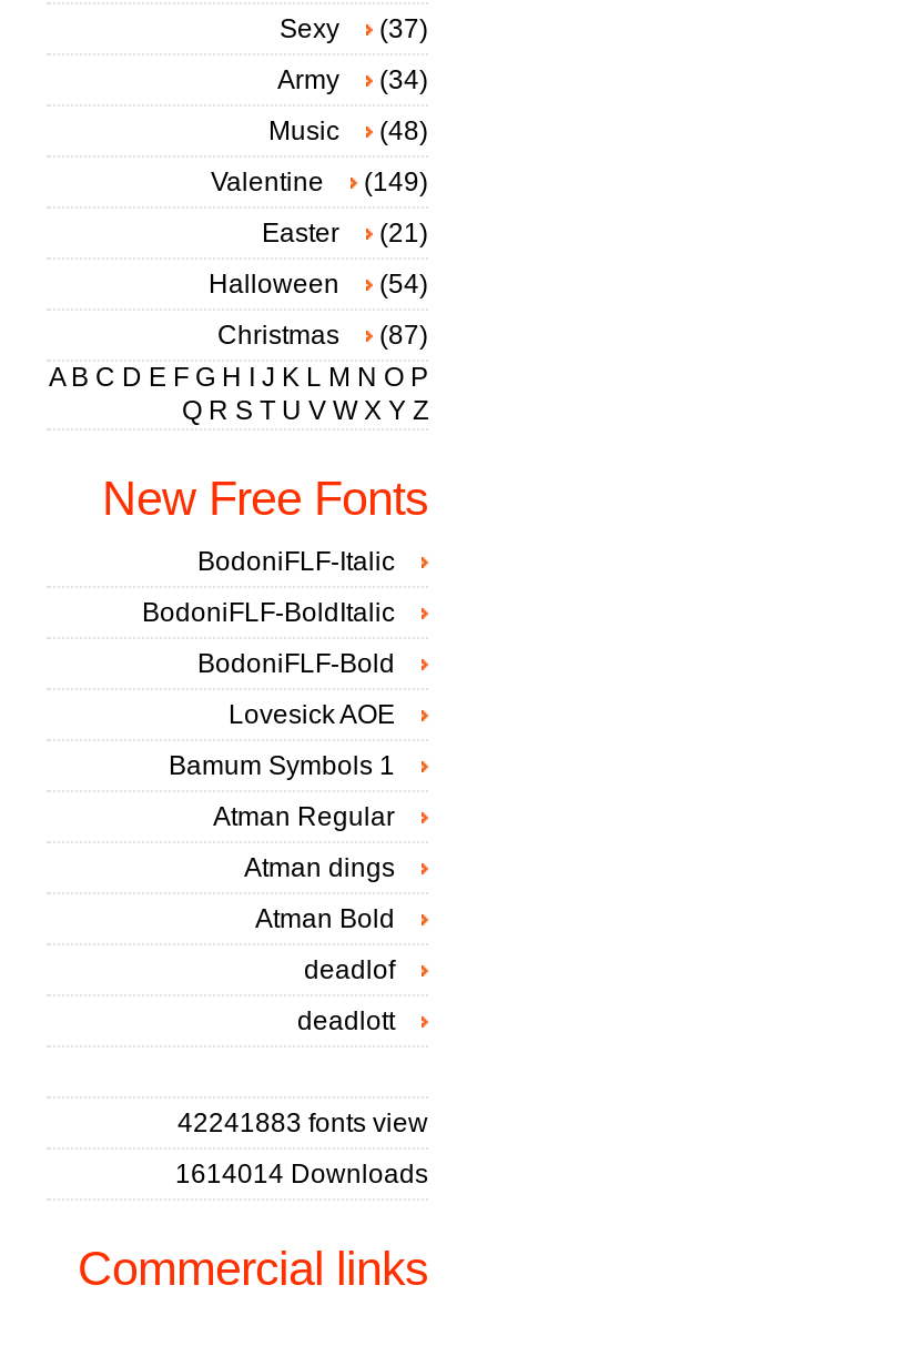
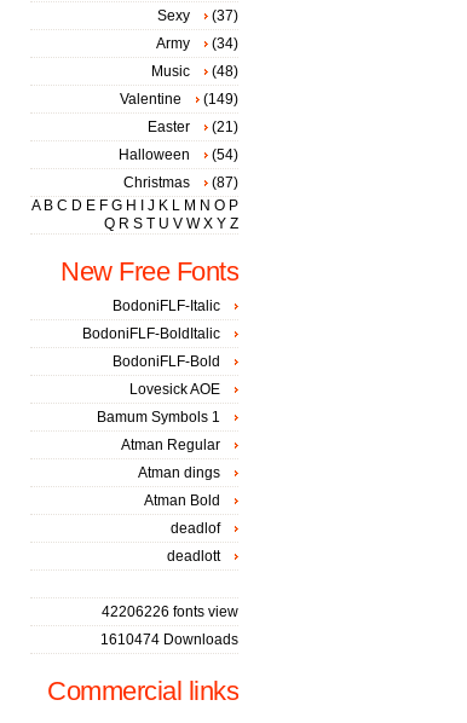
[177,1107,428,1138] 42241883 fonts view -> [102,603,238,620] 42206226 fonts view
[175,1158,428,1190] 1614014 Downloads -> [100,631,238,648] 1610474 Downloads

